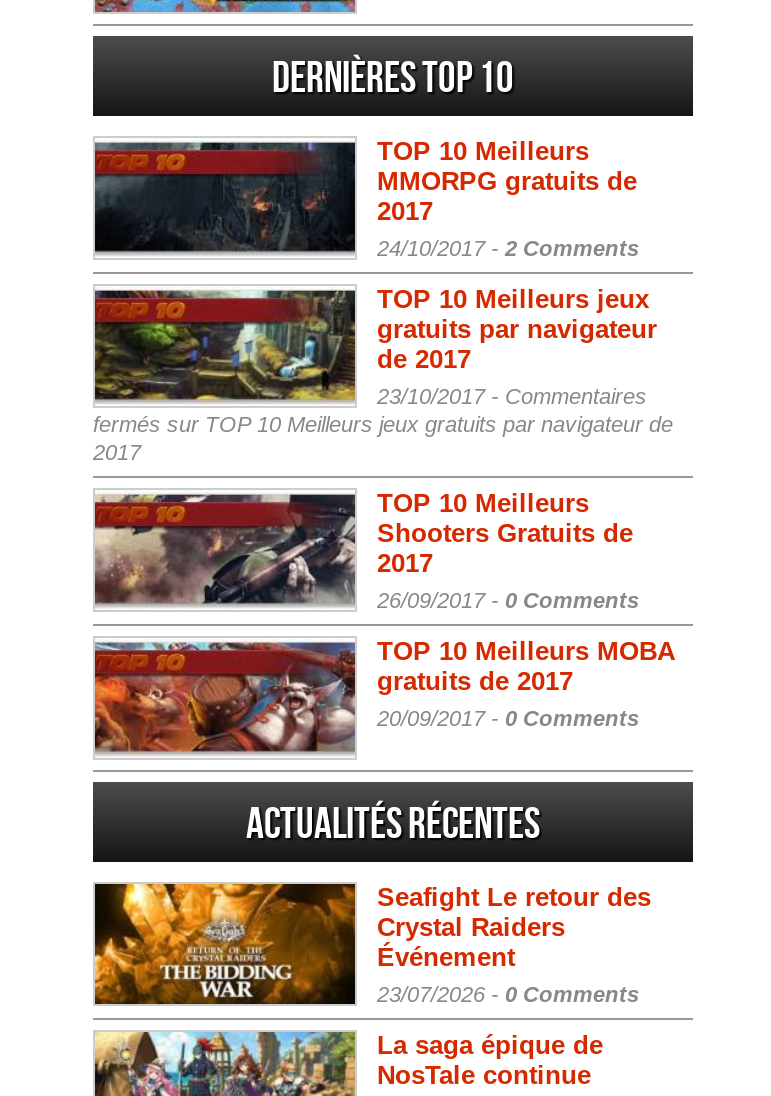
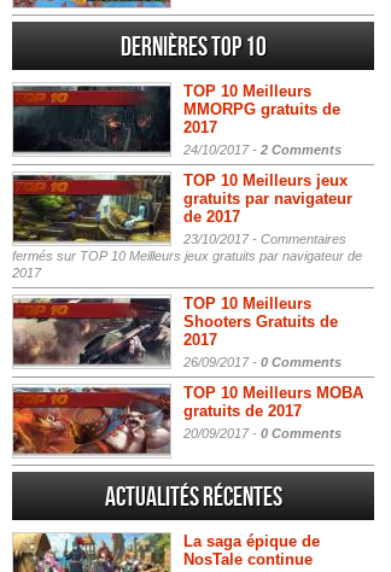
[93,882,651,1020] [image] | Seafight Le retour des | Crystal Raiders | Événement | 23/07/2026 - 0 Comments -> none

